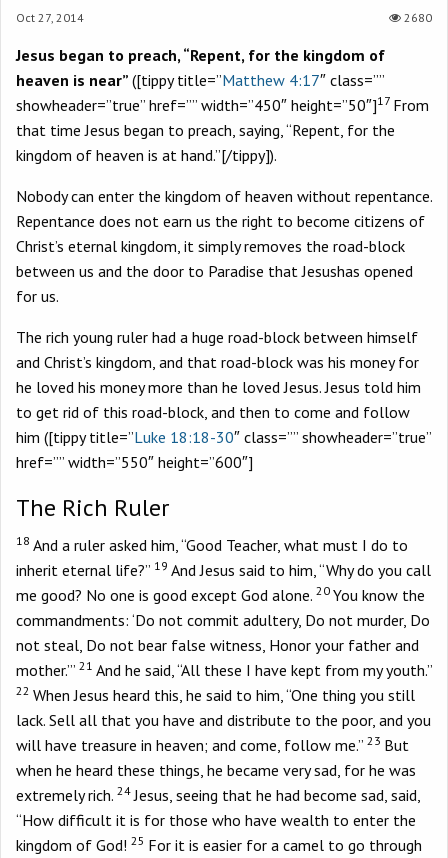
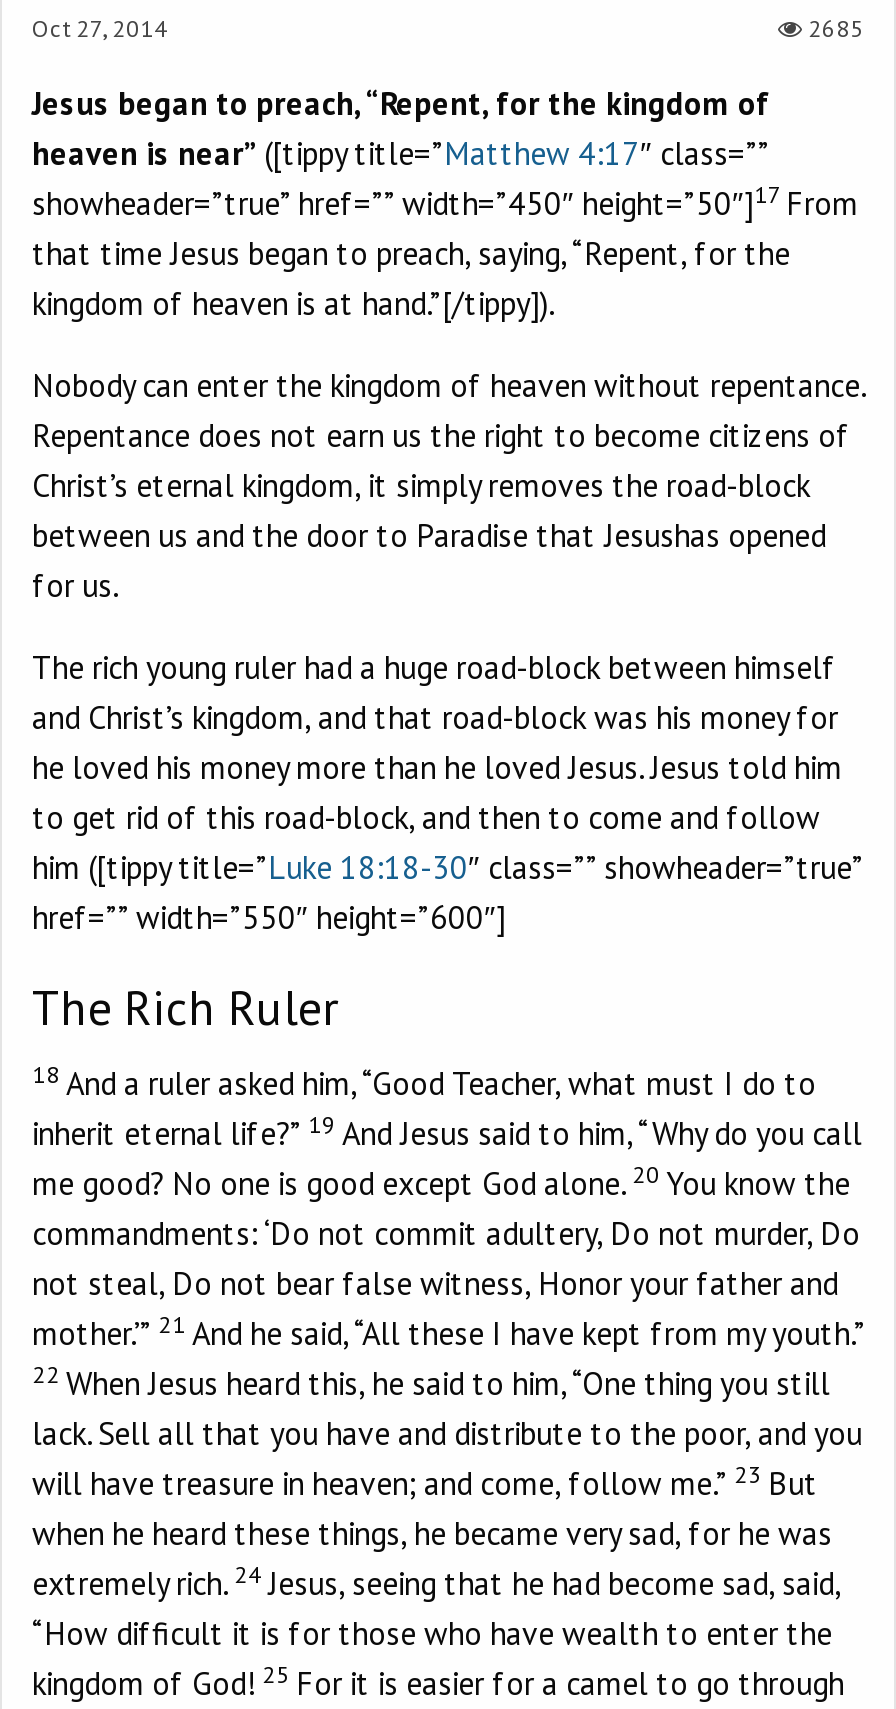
[401,10,432,25] 2680 -> [802,13,864,43] 2685

